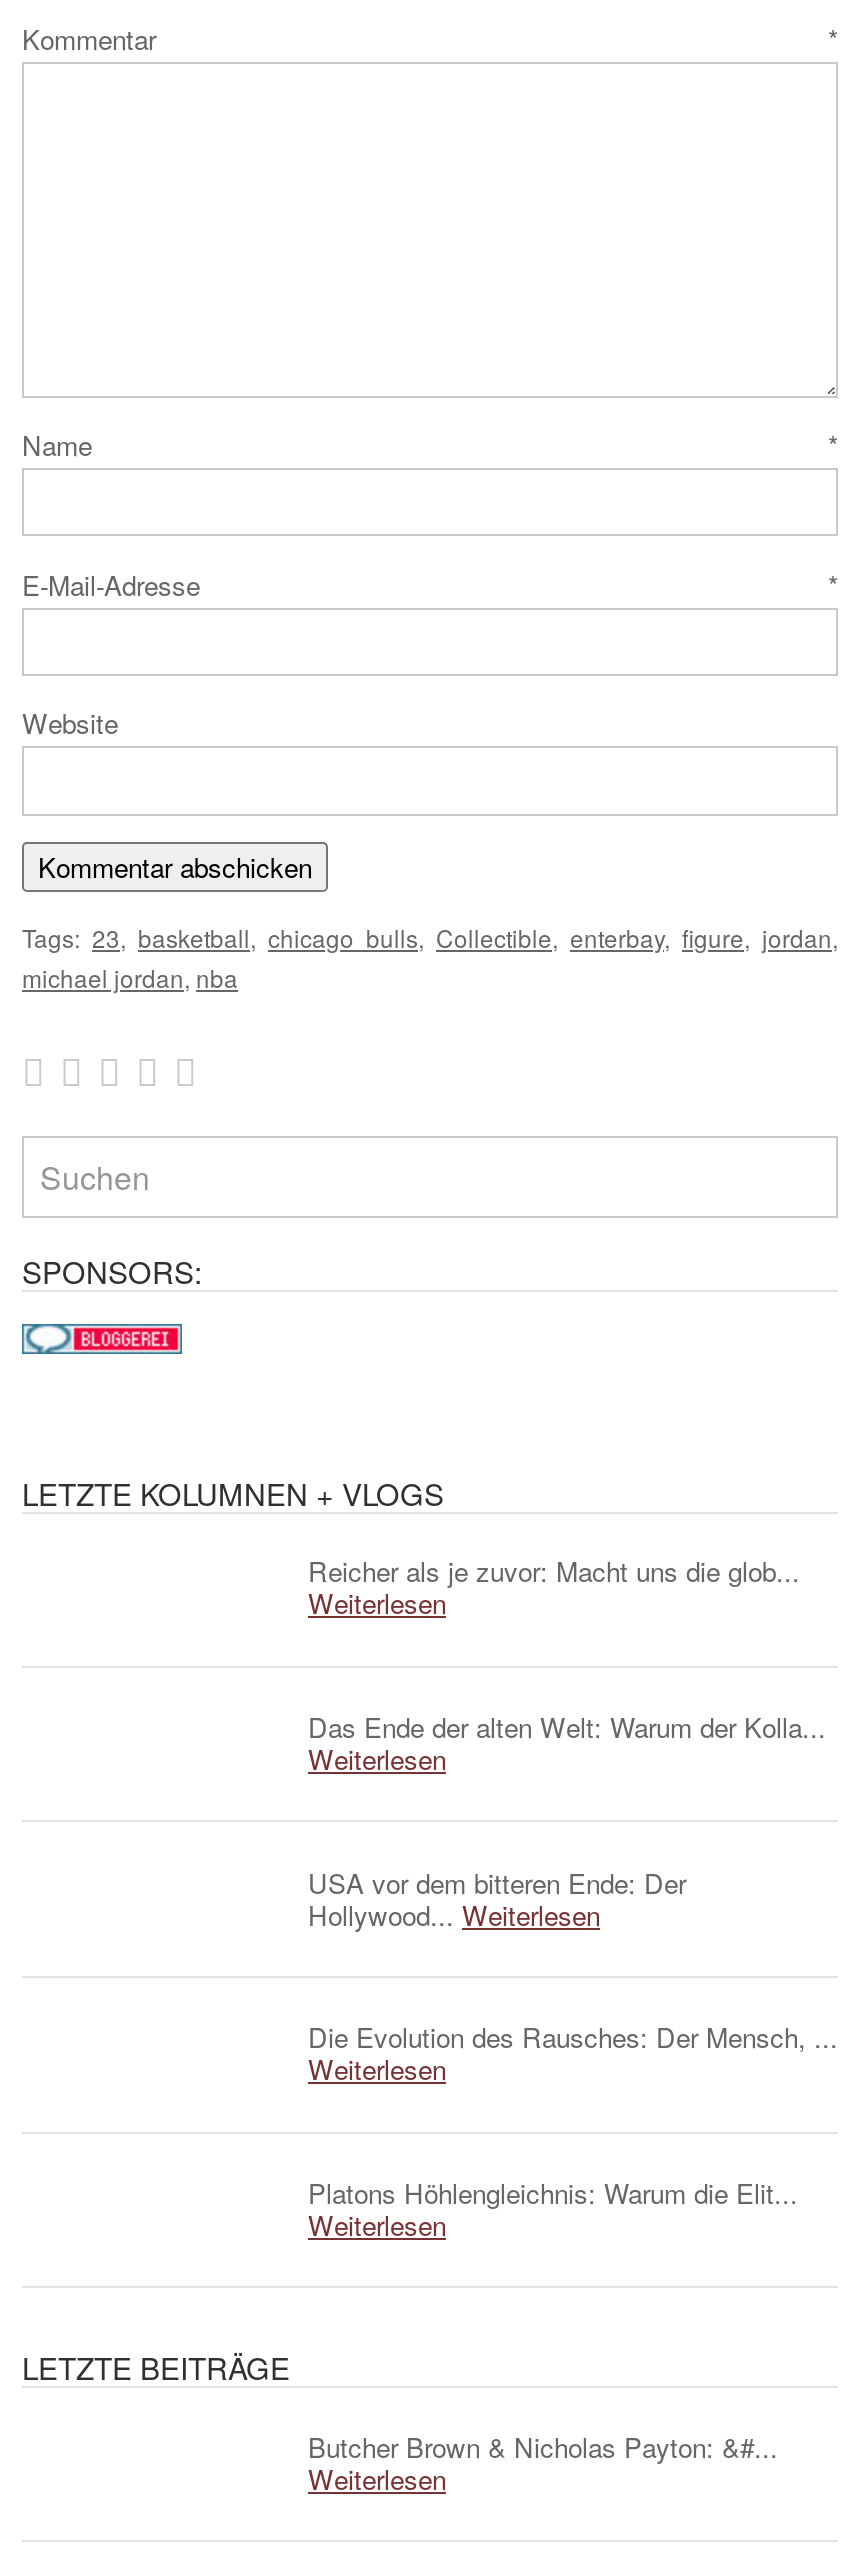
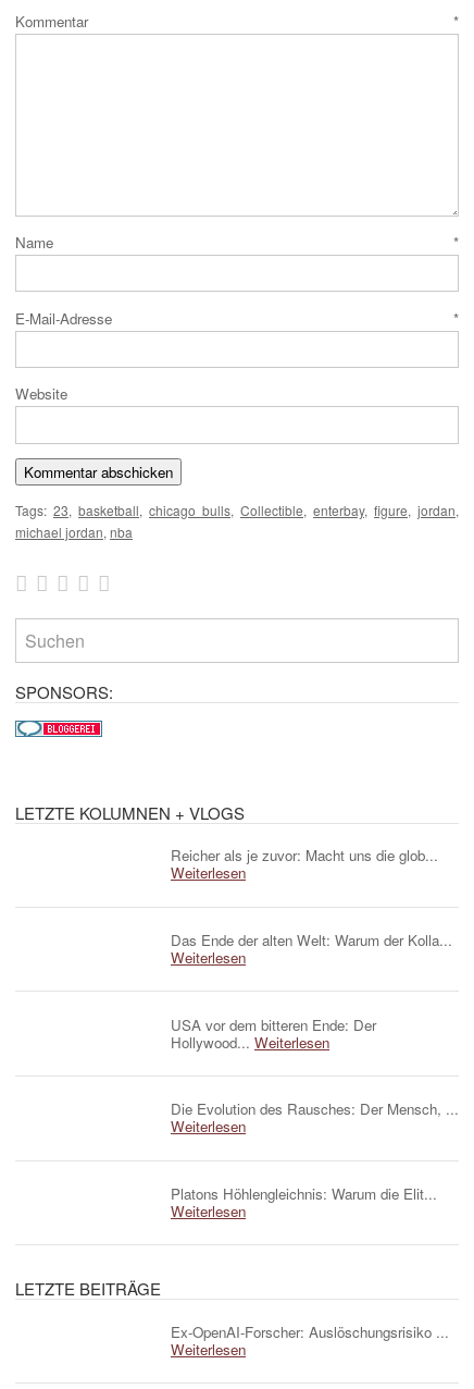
[308,2428,778,2466] Butcher Brown & Nicholas Payton: &#... -> [171,1321,449,1342] Ex-OpenAI-Forscher: Auslöschungsrisiko ...

